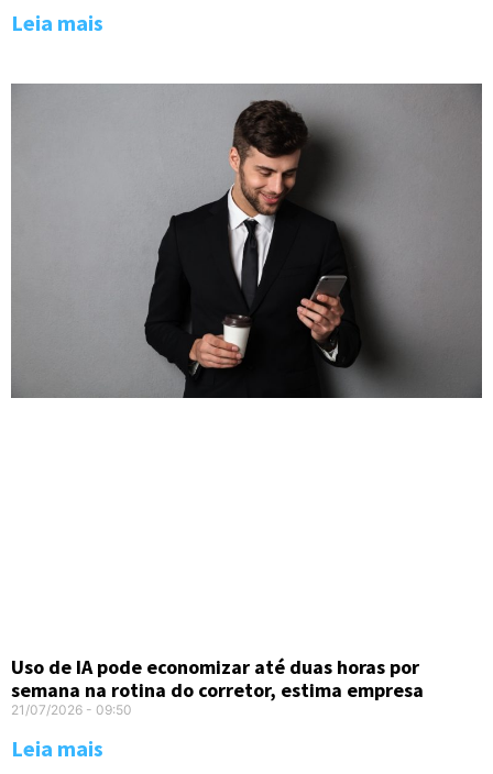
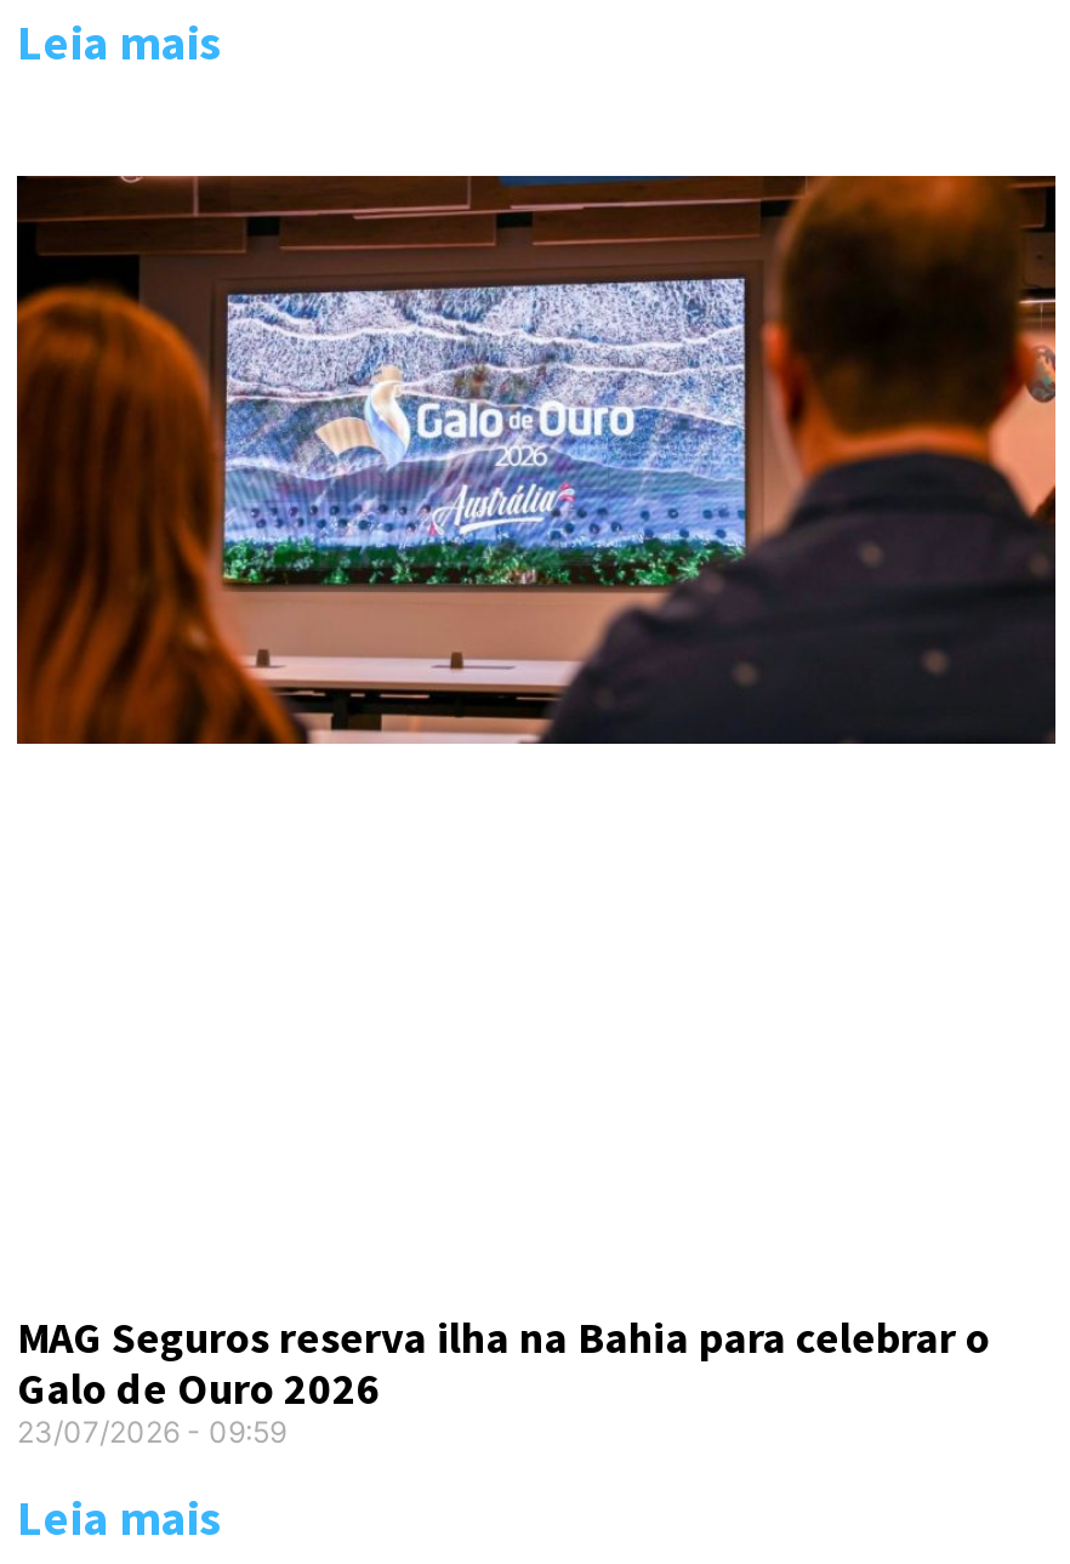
[10,82,483,399] [image] -> [15,174,1058,746] [image]
[11,654,424,717] Uso de IA pode economizar até duas horas por | semana na rotina do corretor, estima empresa | 21/07/2026 09:50 -> [17,1308,990,1449] MAG Seguros reserva ilha na Bahia para celebrar o | Galo de Ouro 2026 | 23/07/2026 09:59

